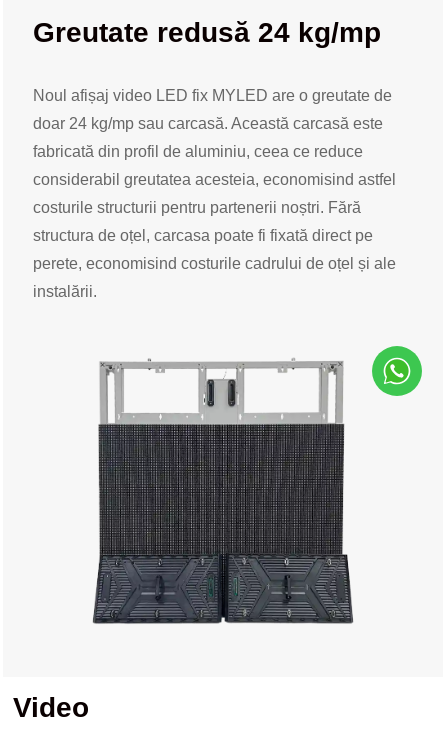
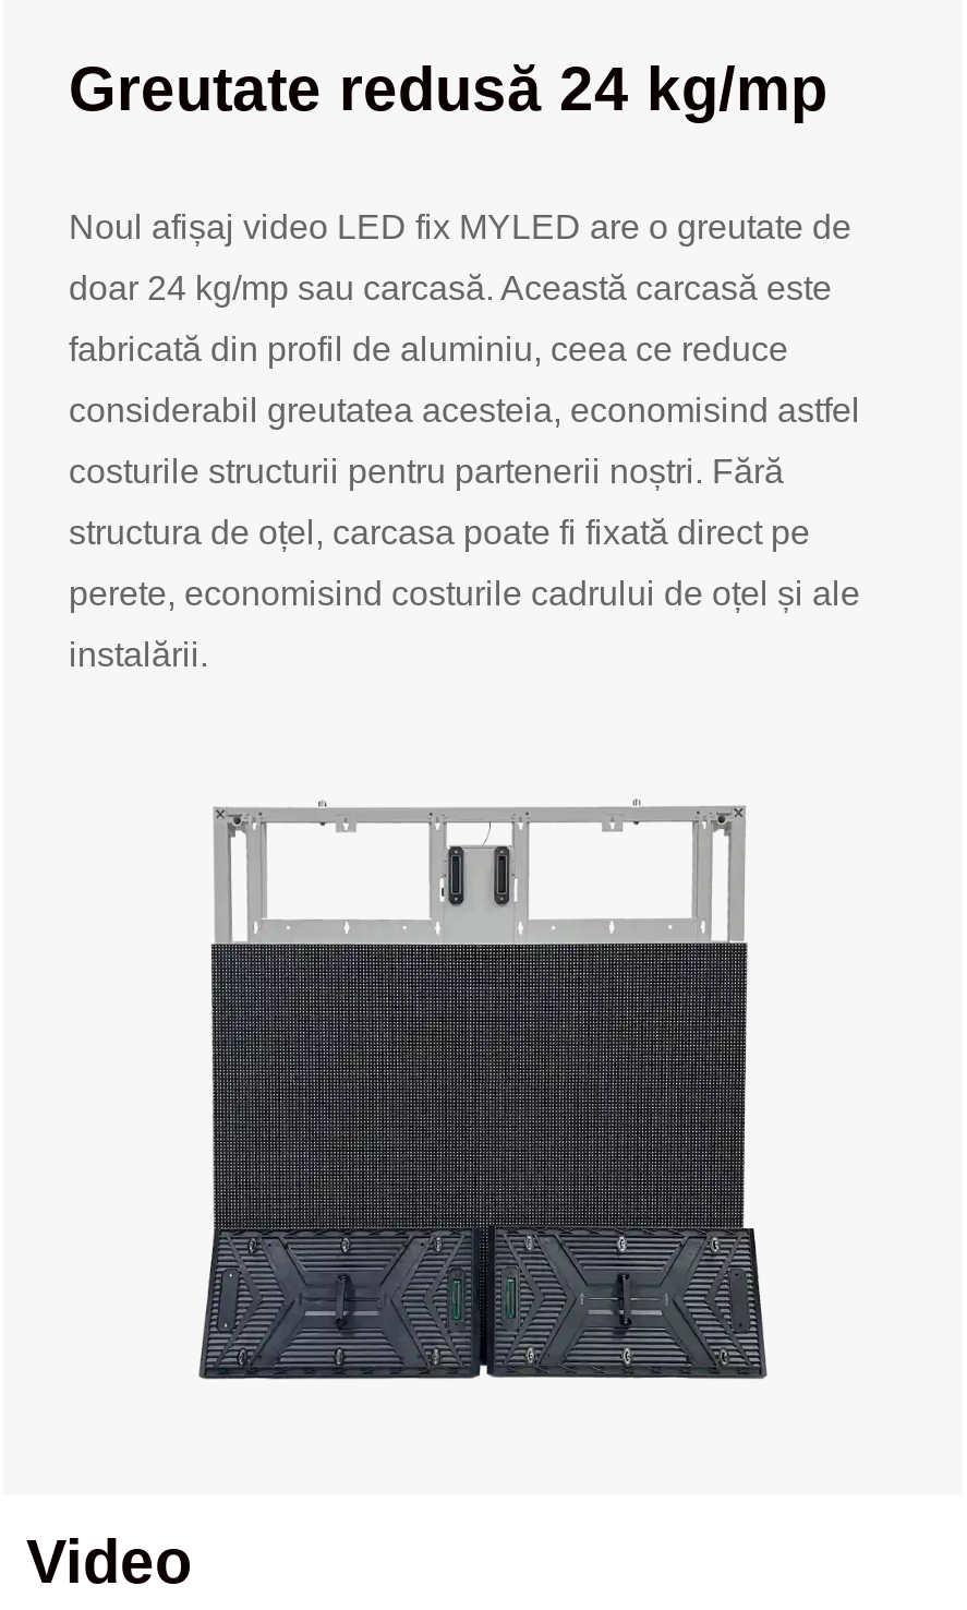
[371,345,423,397] [image] -> none

